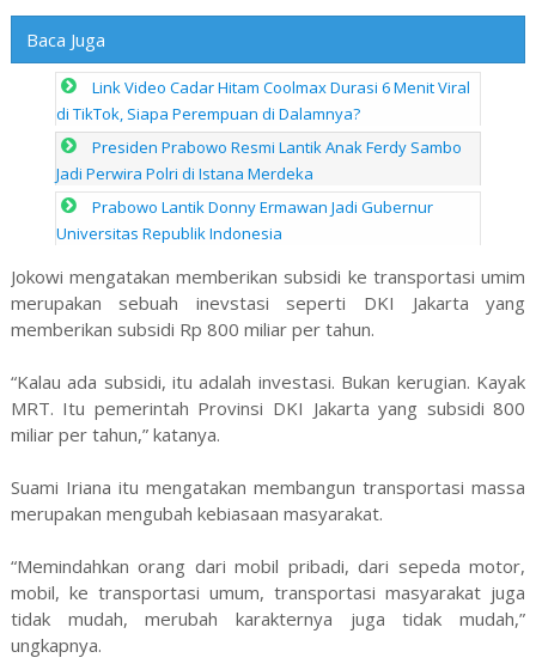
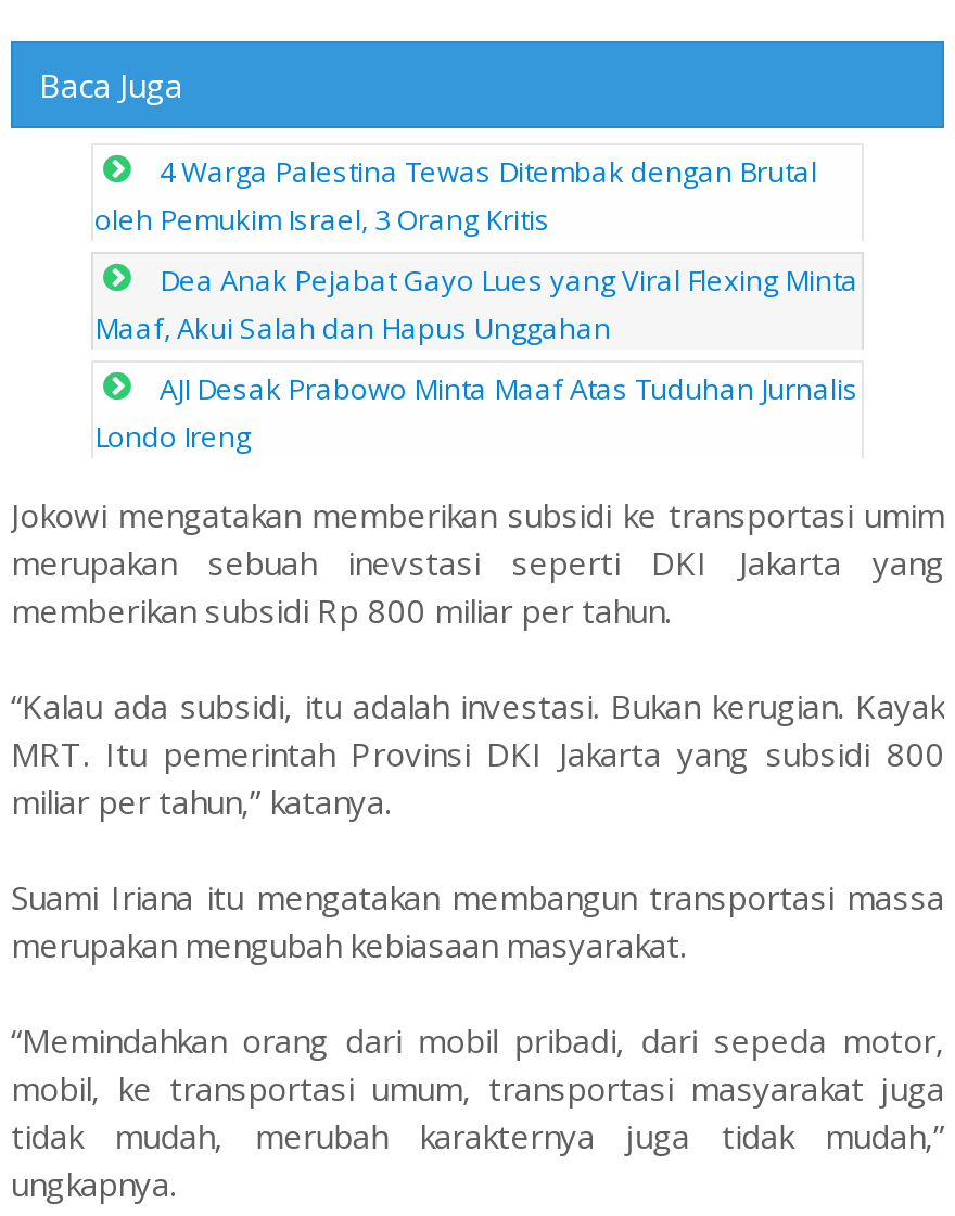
[57,77,471,125] Link Video Cadar Hitam Coolmax Durasi 6 Menit Viral | di TikTok, Siapa Perempuan di Dalamnya? -> [94,153,817,240] 4 Warga Palestina Tewas Ditembak dengan Brutal | oleh Pemukim Israel, 3 Orang Kritis
[57,137,462,185] Presiden Prabowo Resmi Lantik Anak Ferdy Sambo | Jadi Perwira Polri di Istana Merdeka -> [94,261,858,348] Dea Anak Pejabat Gayo Lues yang Viral Flexing Minta | Maaf, Akui Salah dan Hapus Unggahan
[57,197,434,244] Prabowo Lantik Donny Ermawan Jadi Gubernur | Universitas Republik Indonesia -> [94,370,858,457] AJI Desak Prabowo Minta Maaf Atas Tuduhan Jurnalis | Londo Ireng

